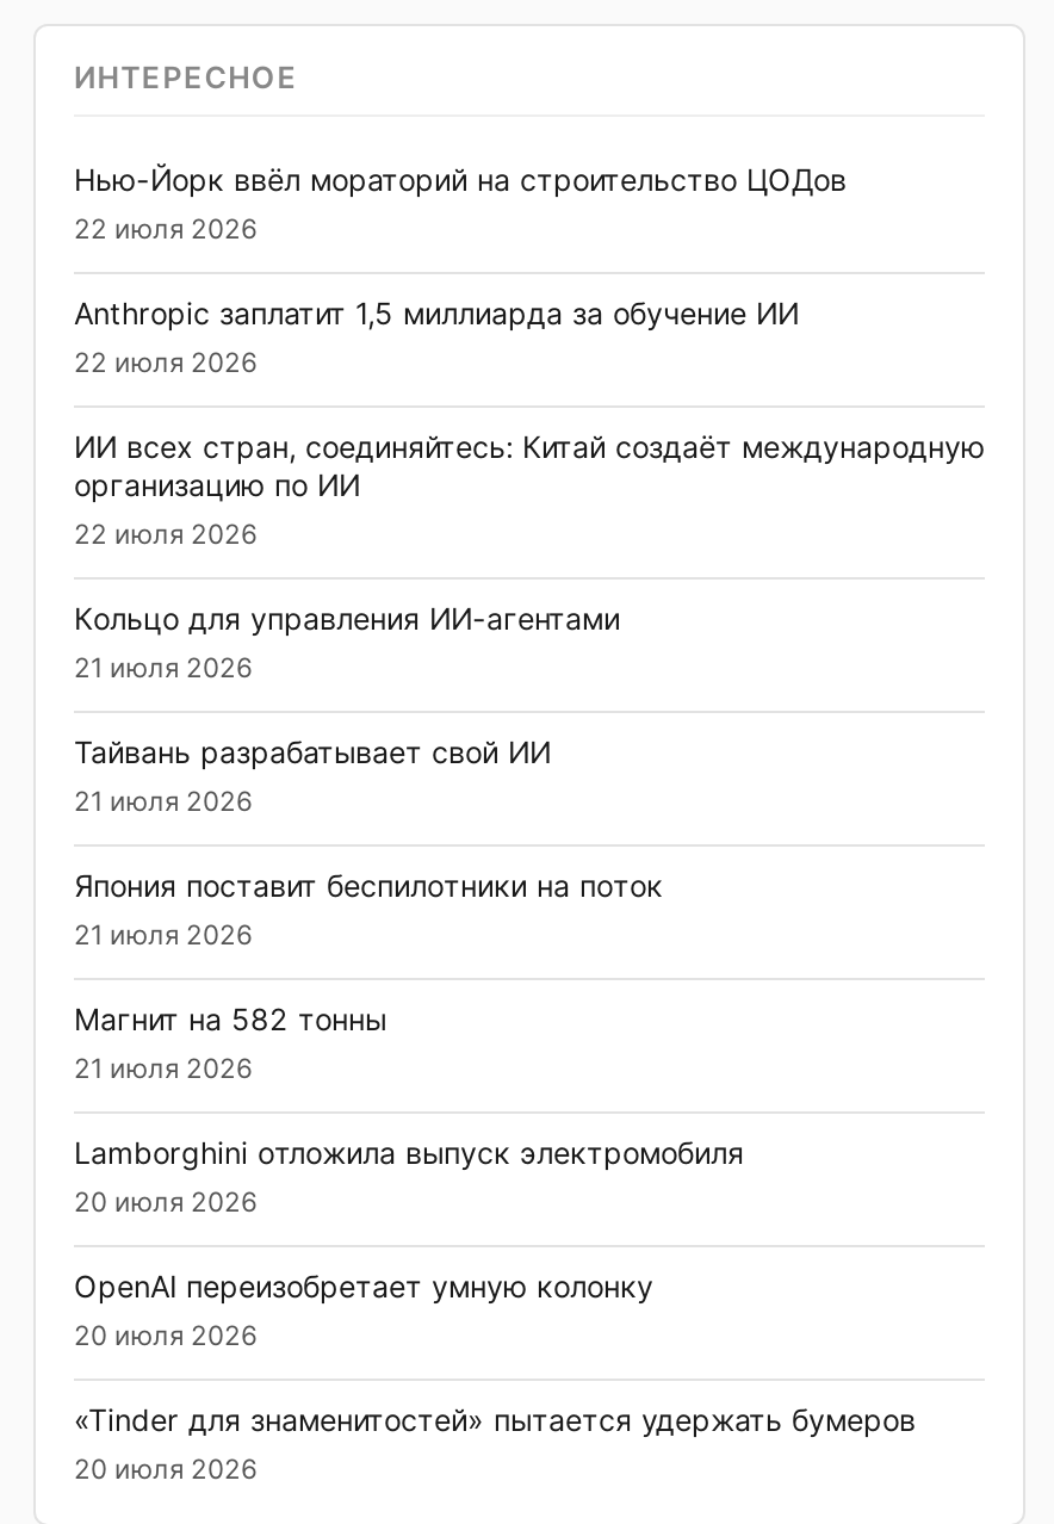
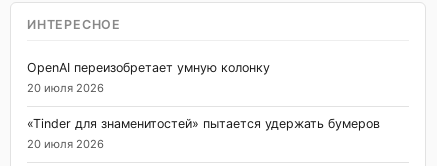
[74,162,985,1219] Нью-Йорк ввёл мораторий на строительство ЦОДов | 22 июля 2026 | Anthropic заплатит 1,5 миллиарда за обучение ИИ | 22 июля 2026 | ИИ всех стран, соединяйтесь: Китай создаёт международную | организацию по ИИ | 22 июля 2026 | Кольцо для управления ИИ-агентами | 21 июля 2026 | Тайвань разрабатывает свой ИИ | 21 июля 2026 | Япония поставит беспилотники на поток | 21 июля 2026 | Магнит на 582 тонны | 21 июля 2026 | Lamborghini отложила выпуск электромобиля | 20 июля 2026 -> none

